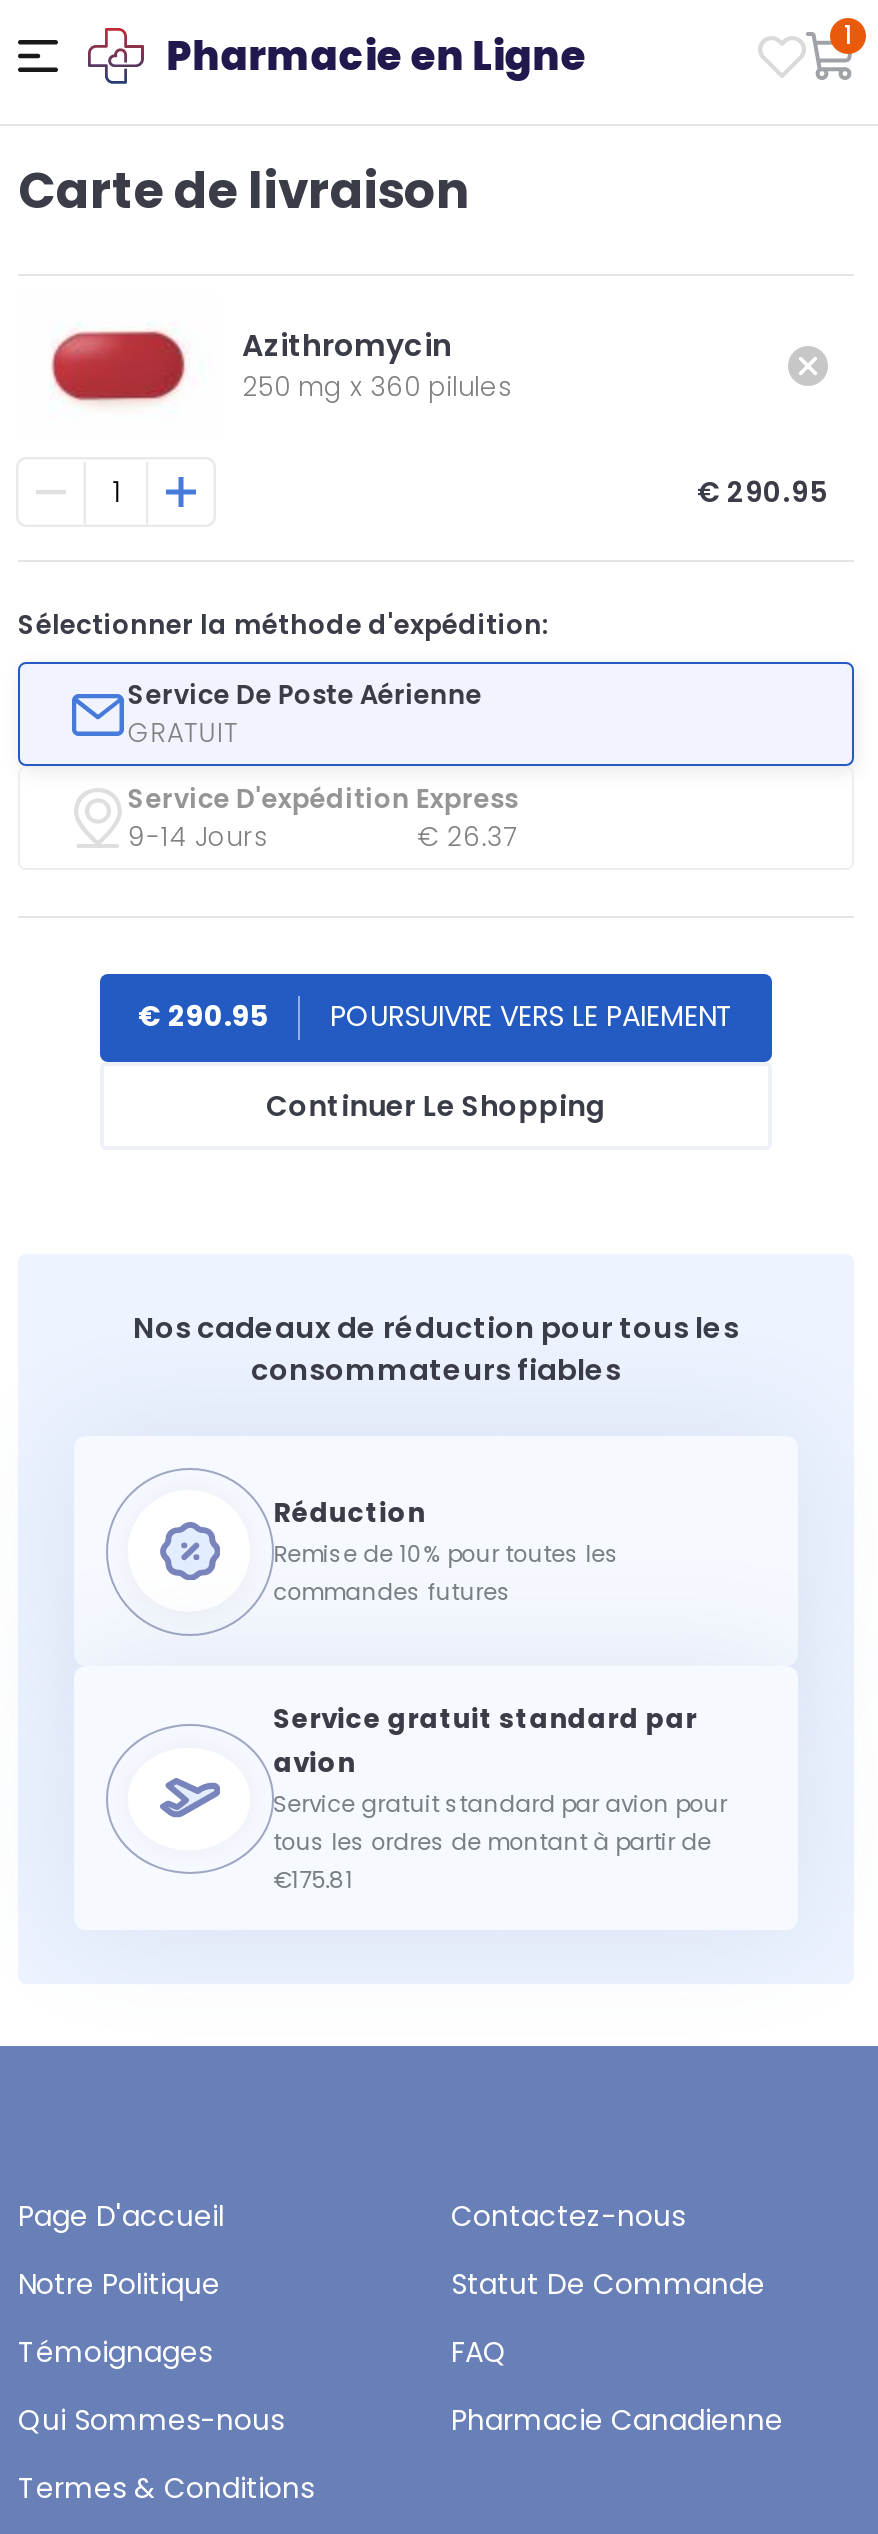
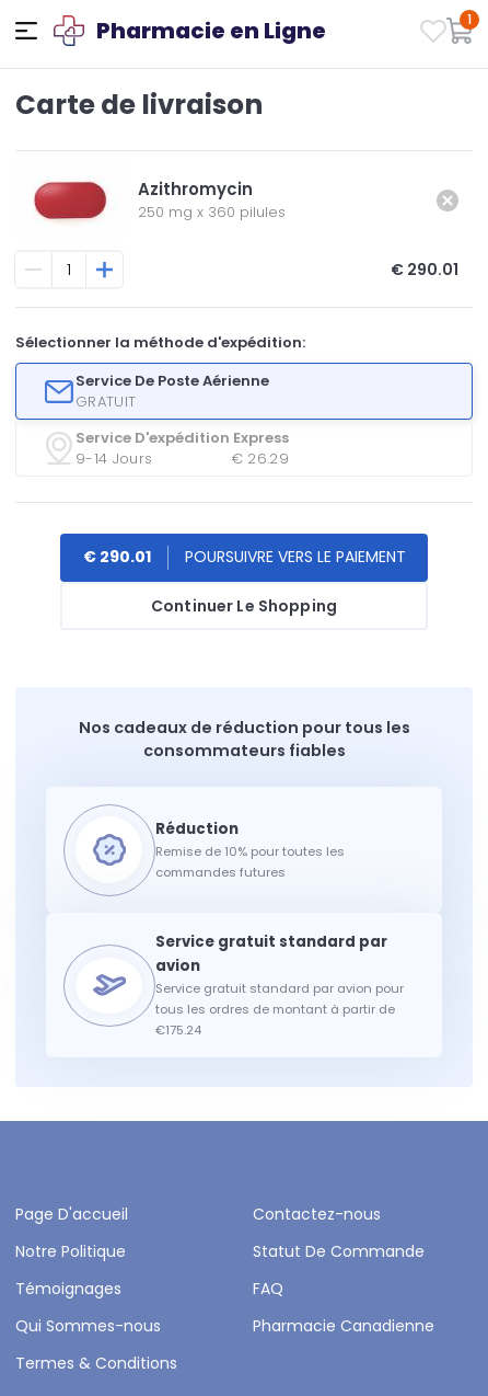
[697,471,827,511] € 290.95 -> [390,258,458,280] € 290.01
[417,817,518,855] € 26.37 -> [232,448,289,468] € 26.29
[138,996,268,1036] € 290.95 -> [83,546,150,568] € 290.01
[273,1864,353,1896] €175.81 -> [155,1021,201,1039] €175.24

